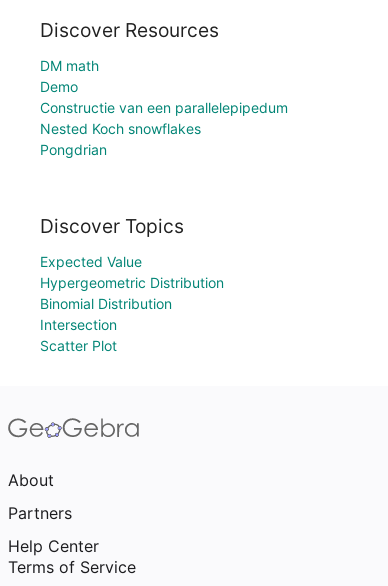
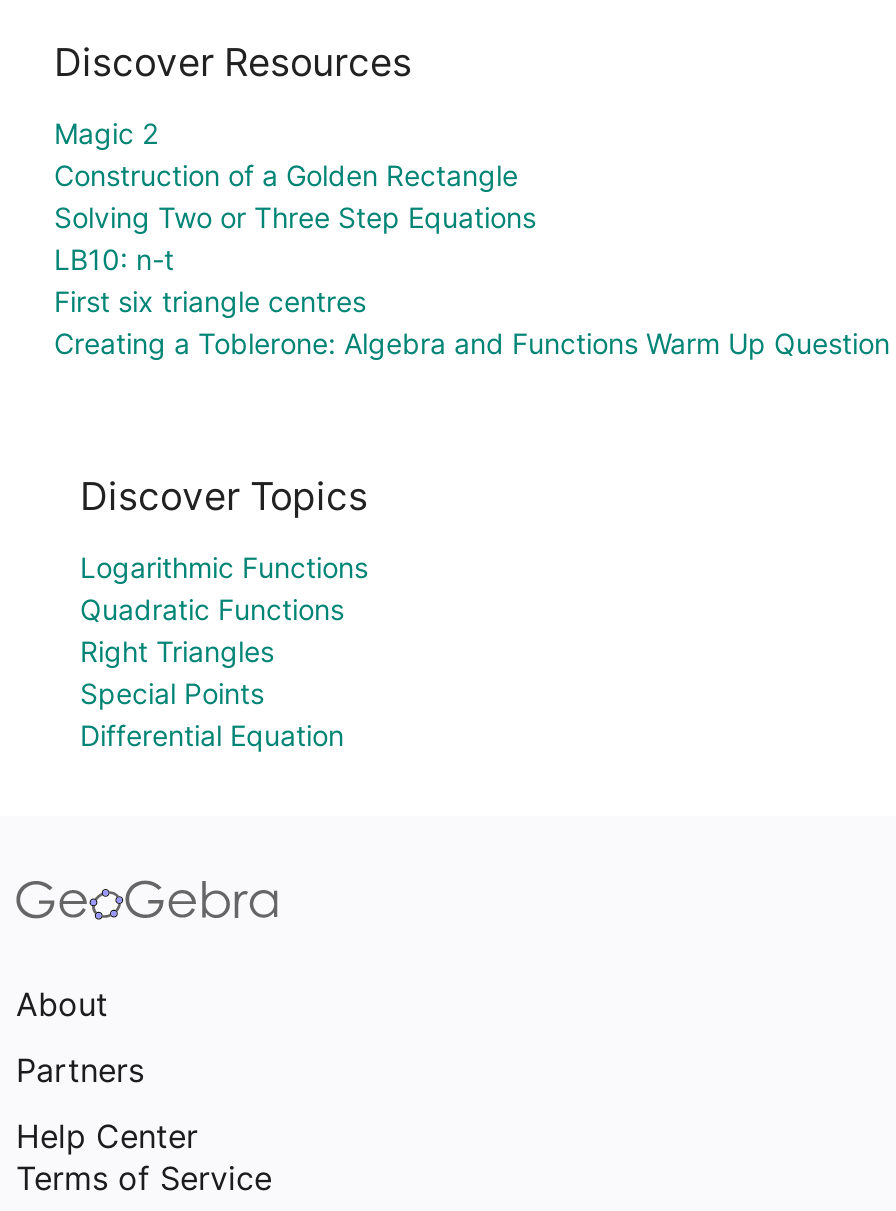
[40,57,288,158] DM math | Demo | Constructie van een parallelepipedum | Nested Koch snowflakes | Pongdrian -> [54,117,890,361] Magic 2 | Construction of a Golden Rectangle | Solving Two or Three Step Equations | LB10: n-t | First six triangle centres | Creating a Toblerone: Algebra and Functions Warm Up Question
[40,253,224,354] Expected Value | Hypergeometric Distribution | Binomial Distribution | Intersection | Scatter Plot -> [80,550,368,752] Logarithmic Functions | Quadratic Functions | Right Triangles | Special Points | Differential Equation

